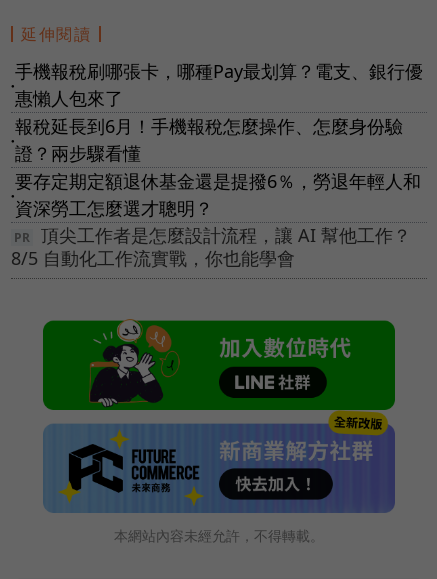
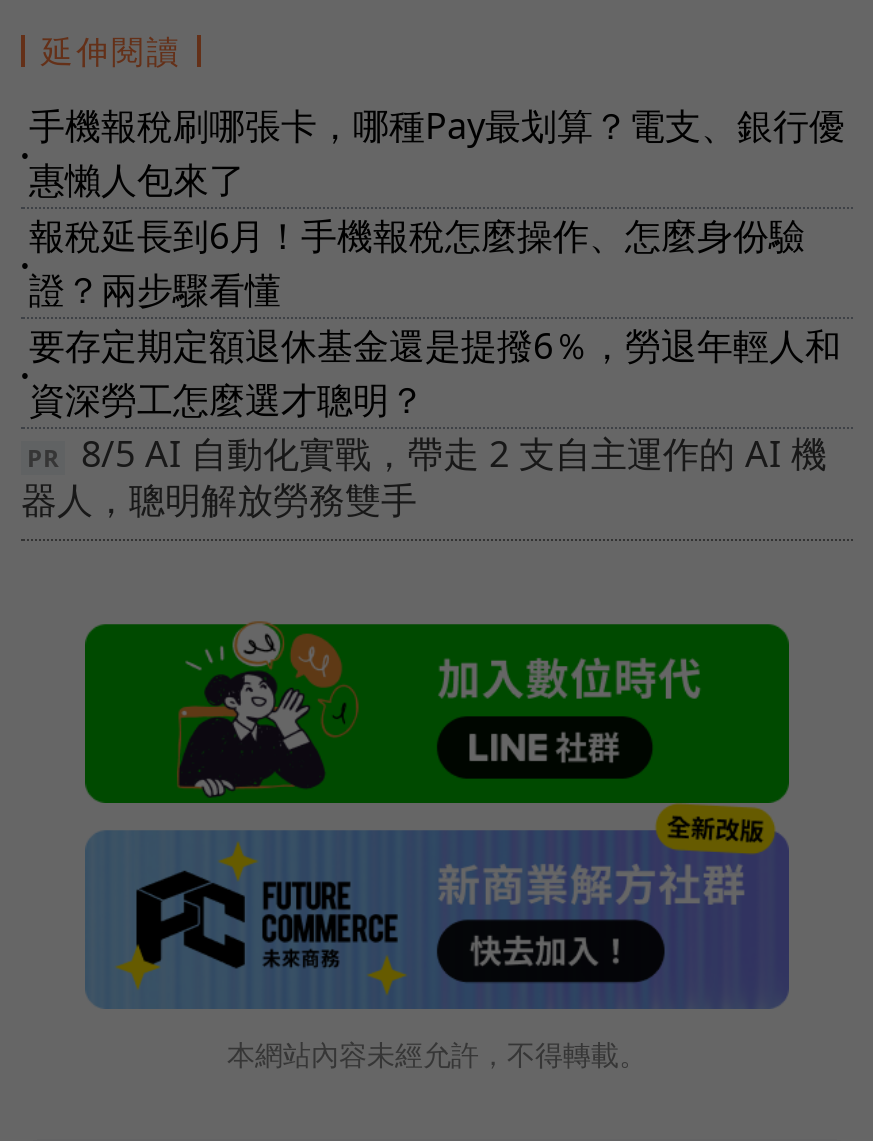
[11,223,411,270] 頂尖工作者是怎麼設計流程，讓 AI 幫他工作？ | 8/5 自動化工作流實戰，你也能學會 -> [21,429,827,523] 8/5 AI 自動化實戰，帶走 2 支自主運作的 AI 機 | 器人，聰明解放勞務雙手

